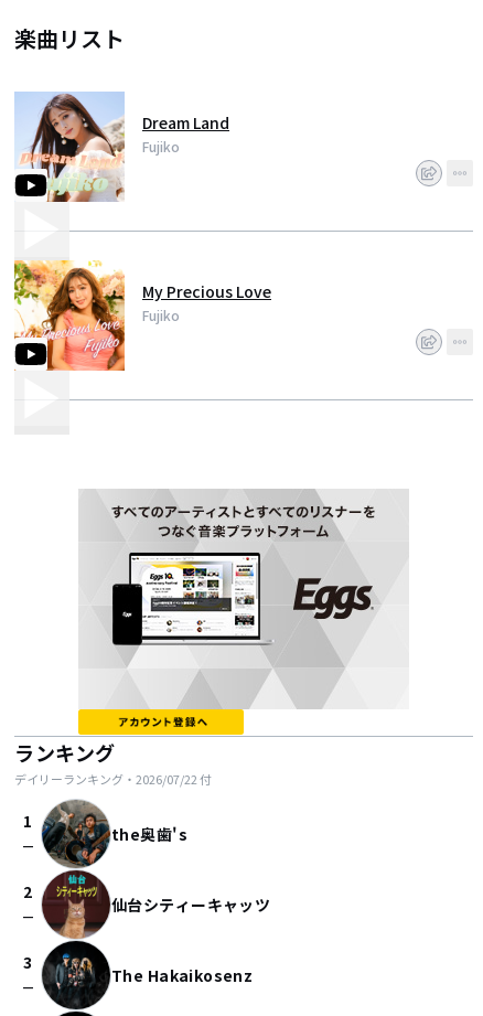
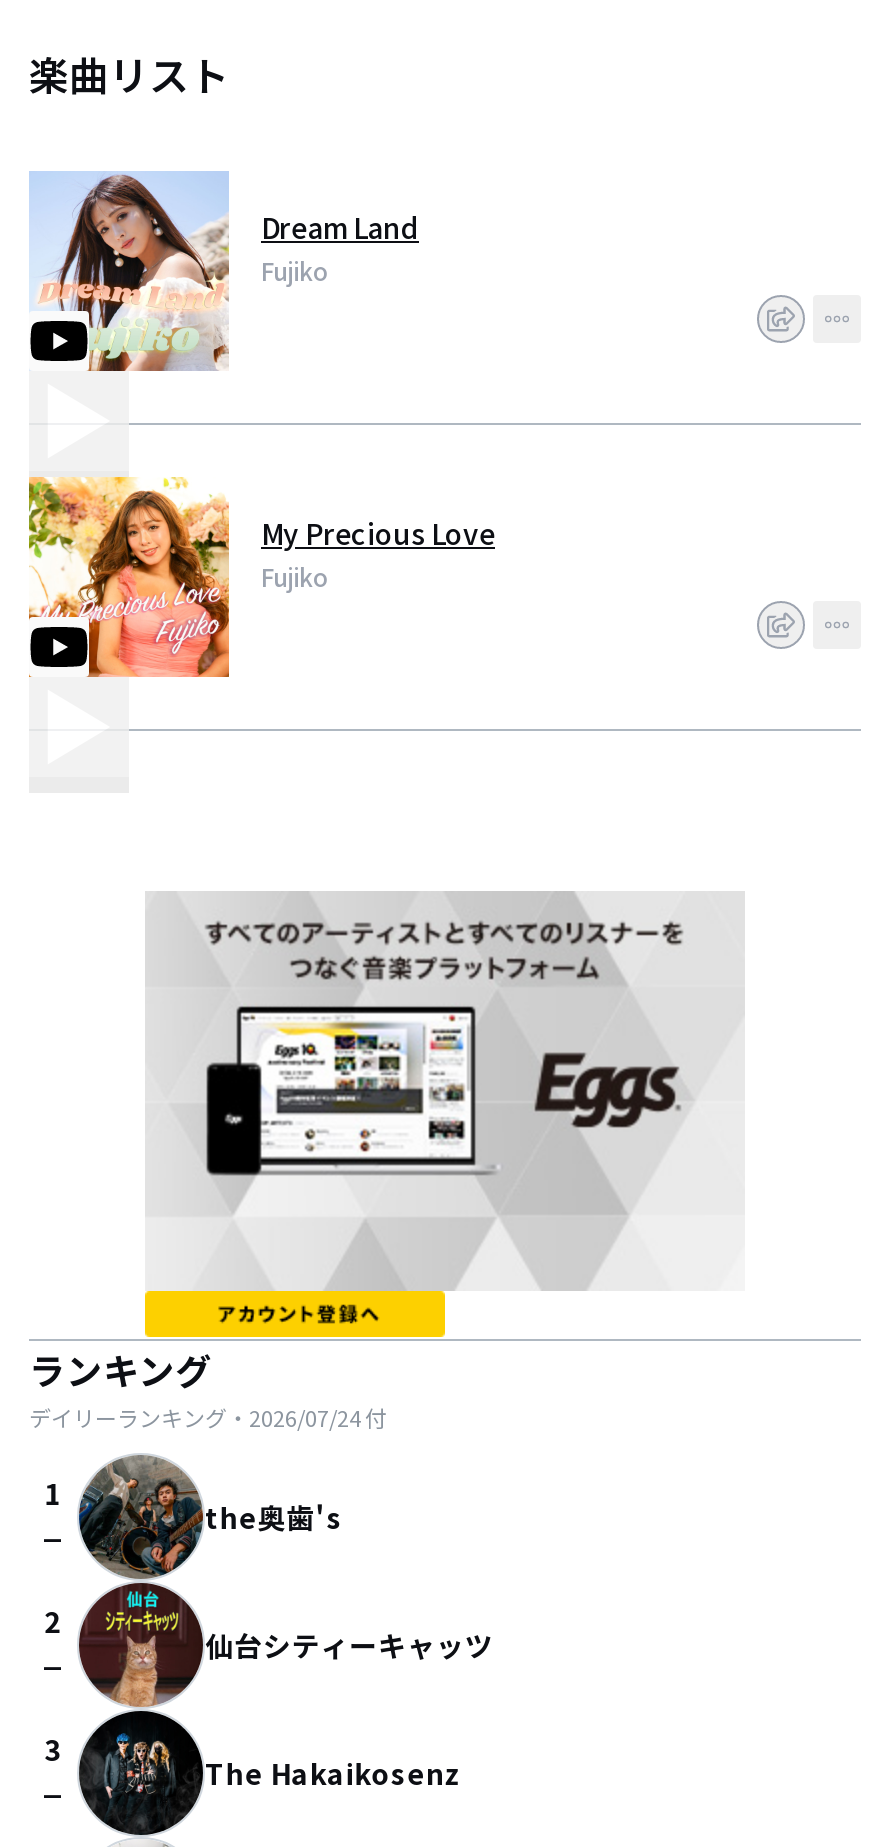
[14,770,212,788] デイリーランキング・2026/07/22付 -> [29,1401,387,1433] デイリーランキング・2026/07/24付

